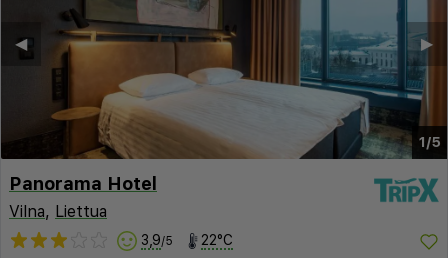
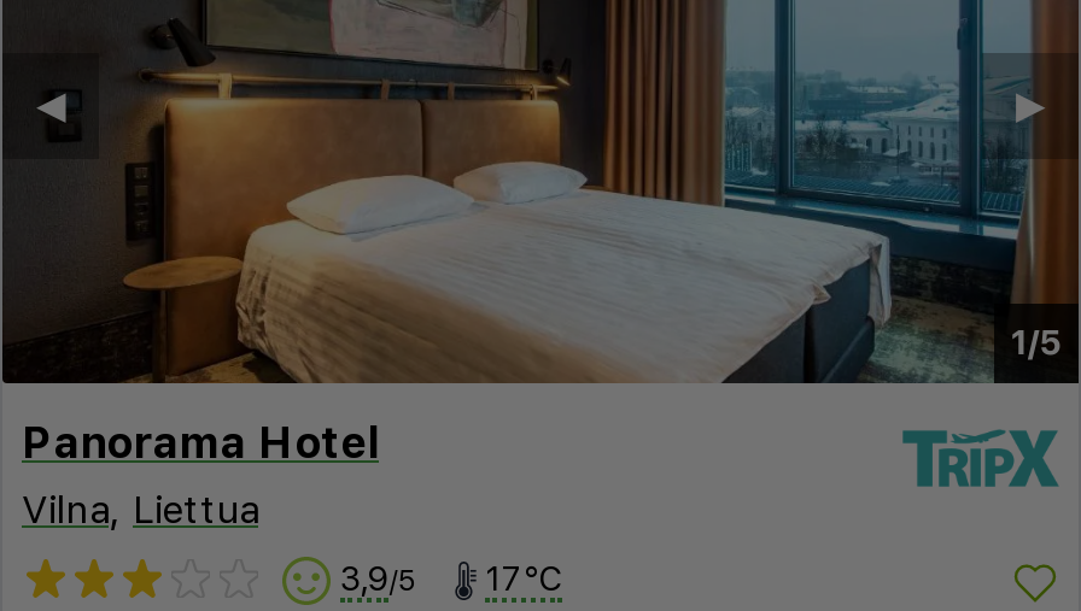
[141,232,233,248] 3,9/5 22°C -> [340,559,562,597] 3,9/5 17°C

